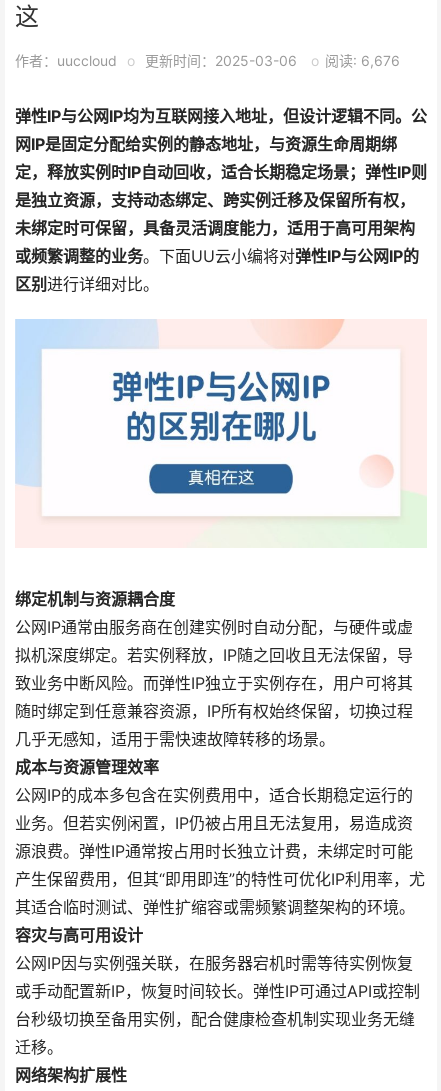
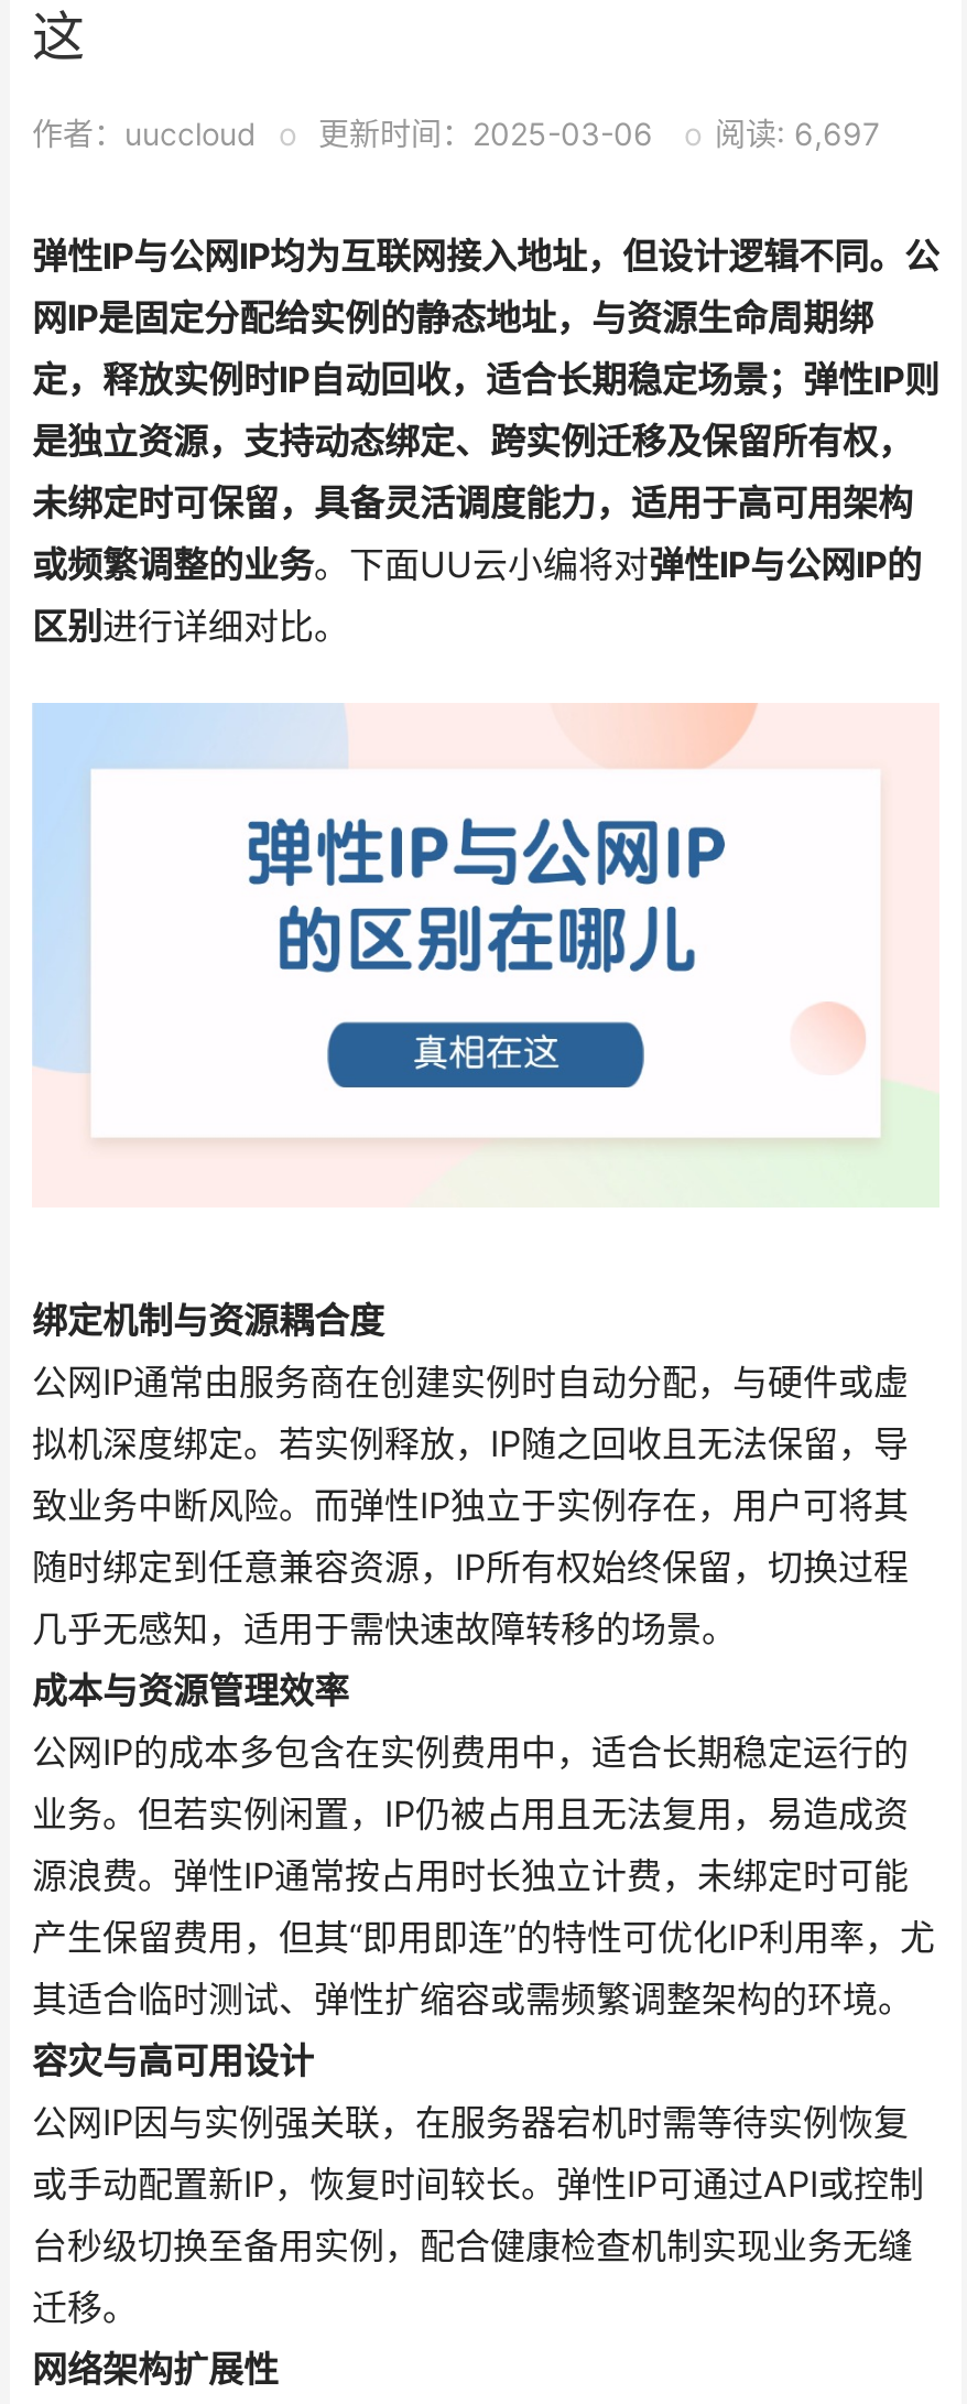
[15,52,400,69] 作者：uuccloud o 更新时间：2025-03-06 o 阅读: 6,676 -> [32,115,880,152] 作者：uuccloud o 更新时间：2025-03-06 o 阅读: 6,697

